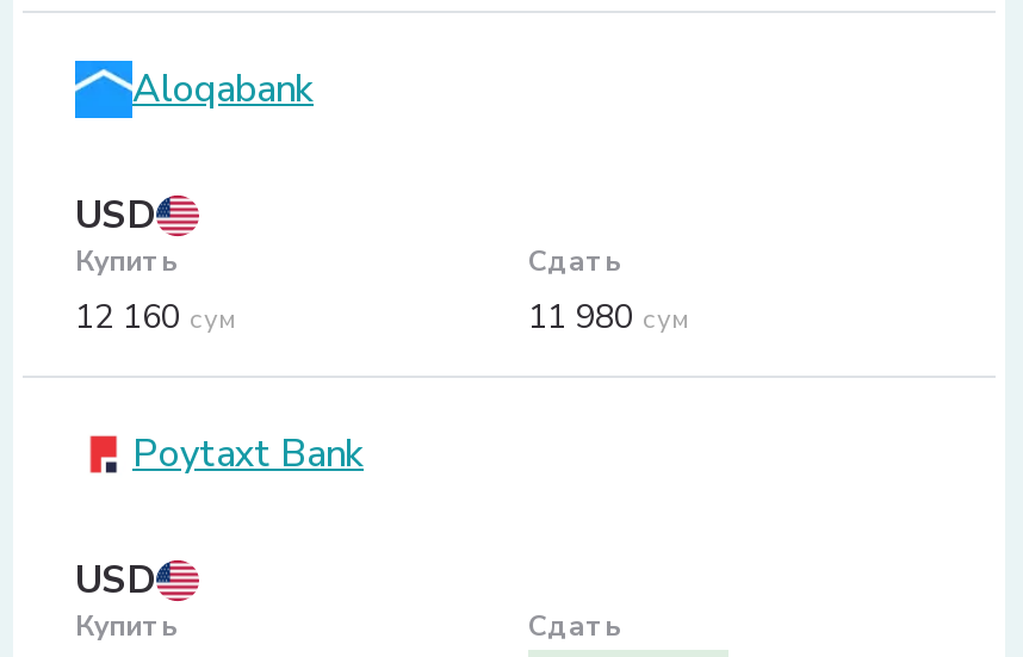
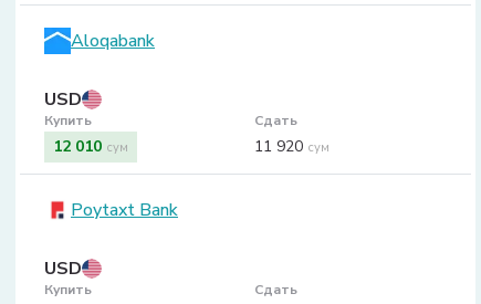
[75,296,237,341] 12 160 сум -> [53,137,128,158] 12 010 сум
[528,296,690,341] 11 980 сум -> [254,137,330,158] 11 920 сум

